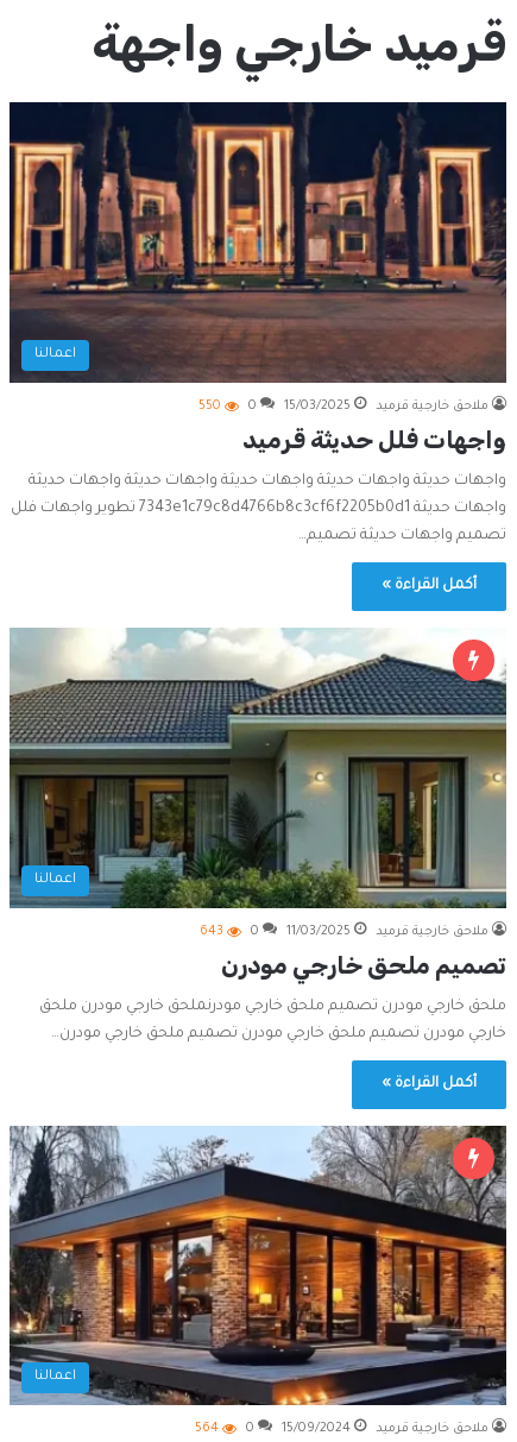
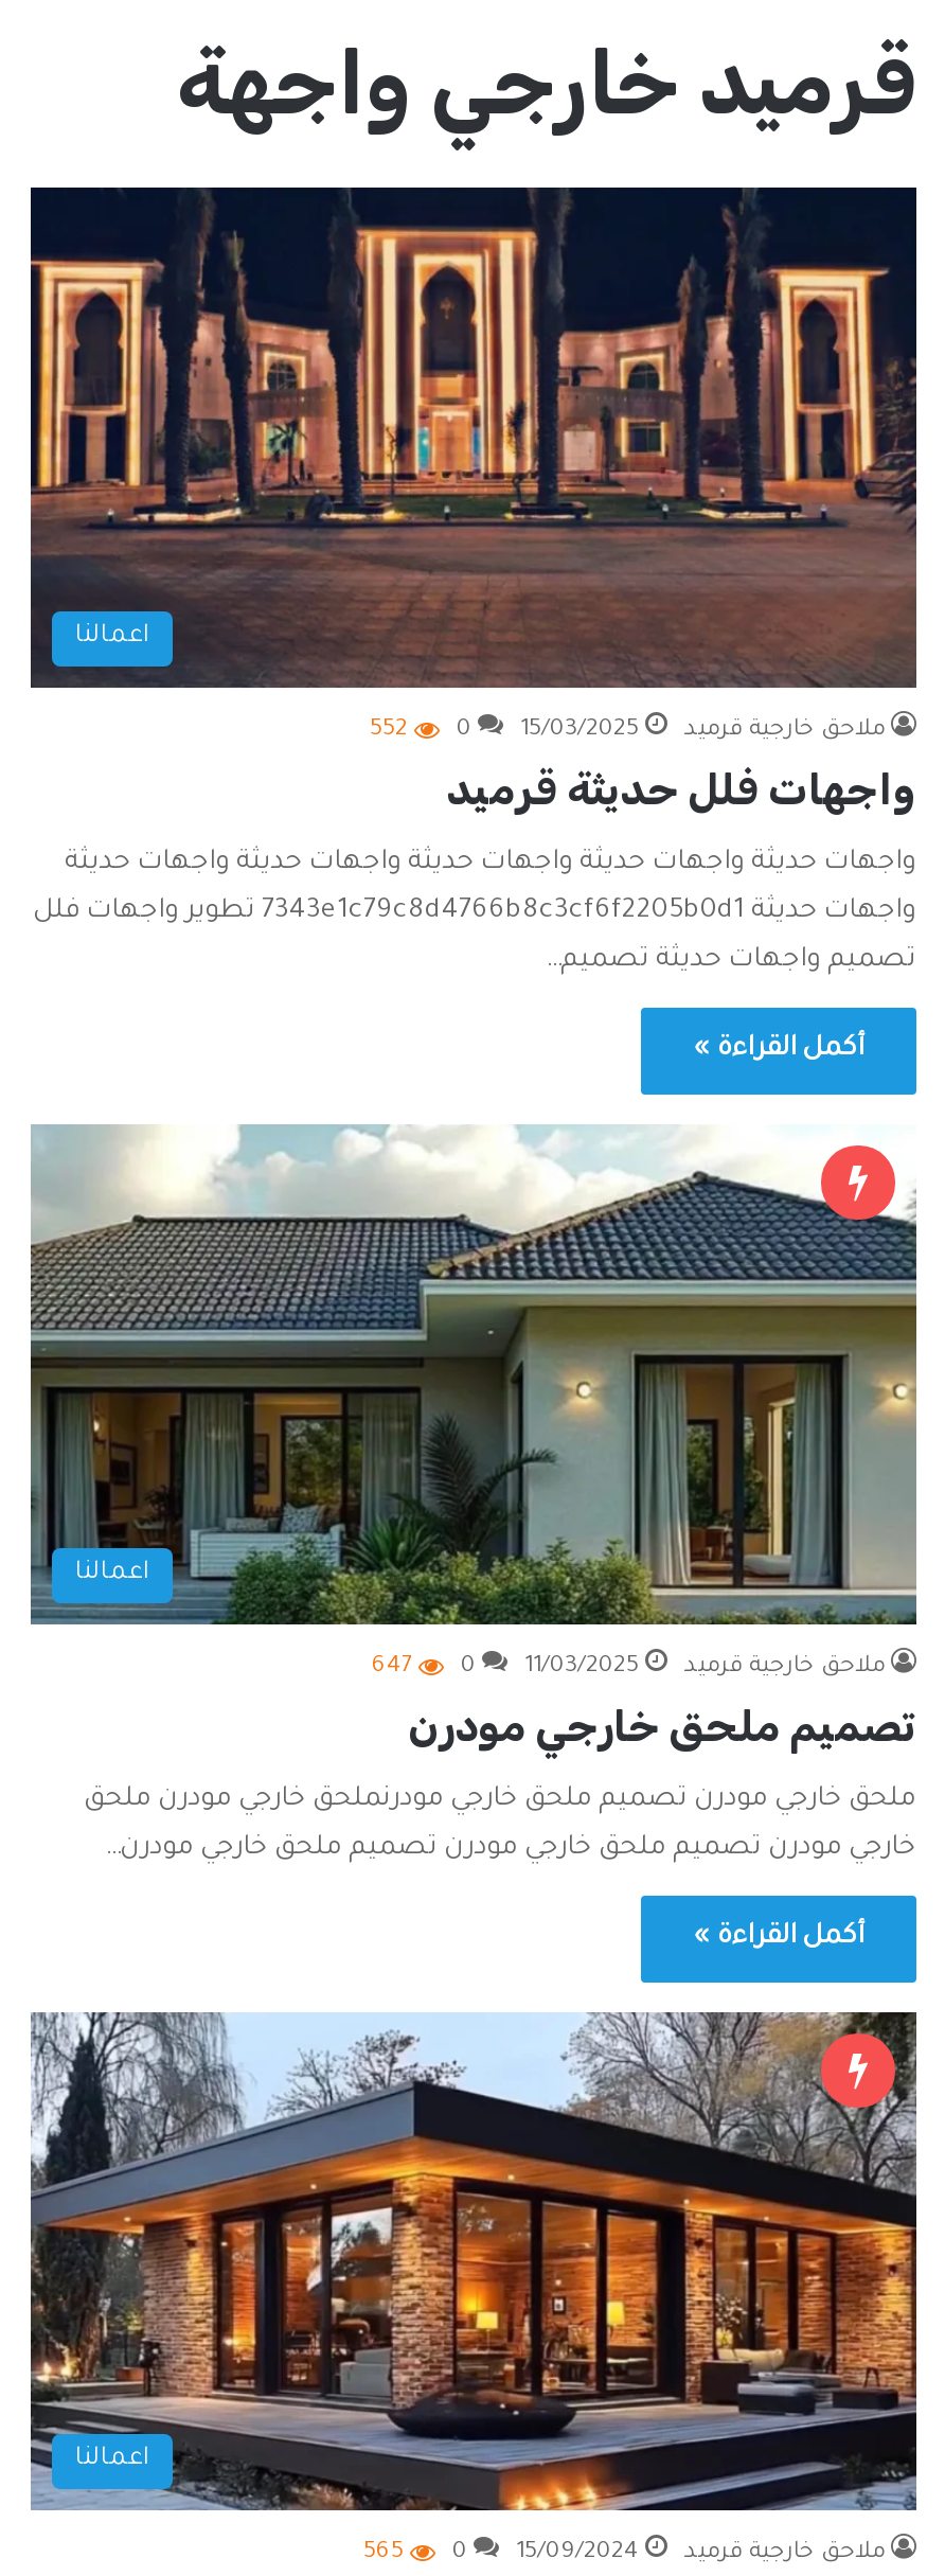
[198,399,488,413] ملاحق خارجية قرميد 15/03/2025 0 550 -> [370,717,885,742] ملاحق خارجية قرميد 15/03/2025 0 552
[200,924,488,939] ملاحق خارجية قرميد 11/03/2025 0 643 -> [372,1653,885,1679] ملاحق خارجية قرميد 11/03/2025 0 647
[195,1422,488,1436] ملاحق خارجية قرميد 15/09/2024 0 564 -> [363,2541,885,2566] ملاحق خارجية قرميد 15/09/2024 0 565

